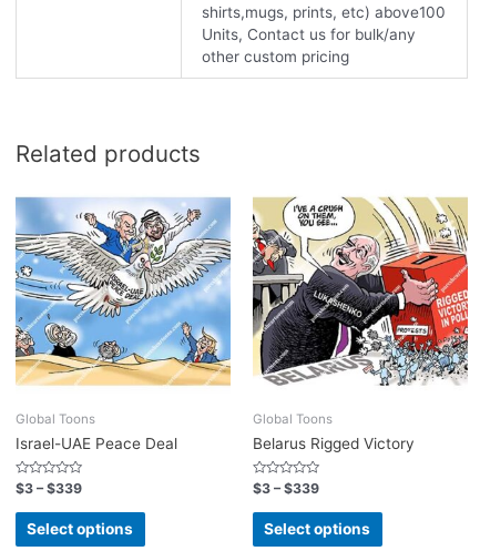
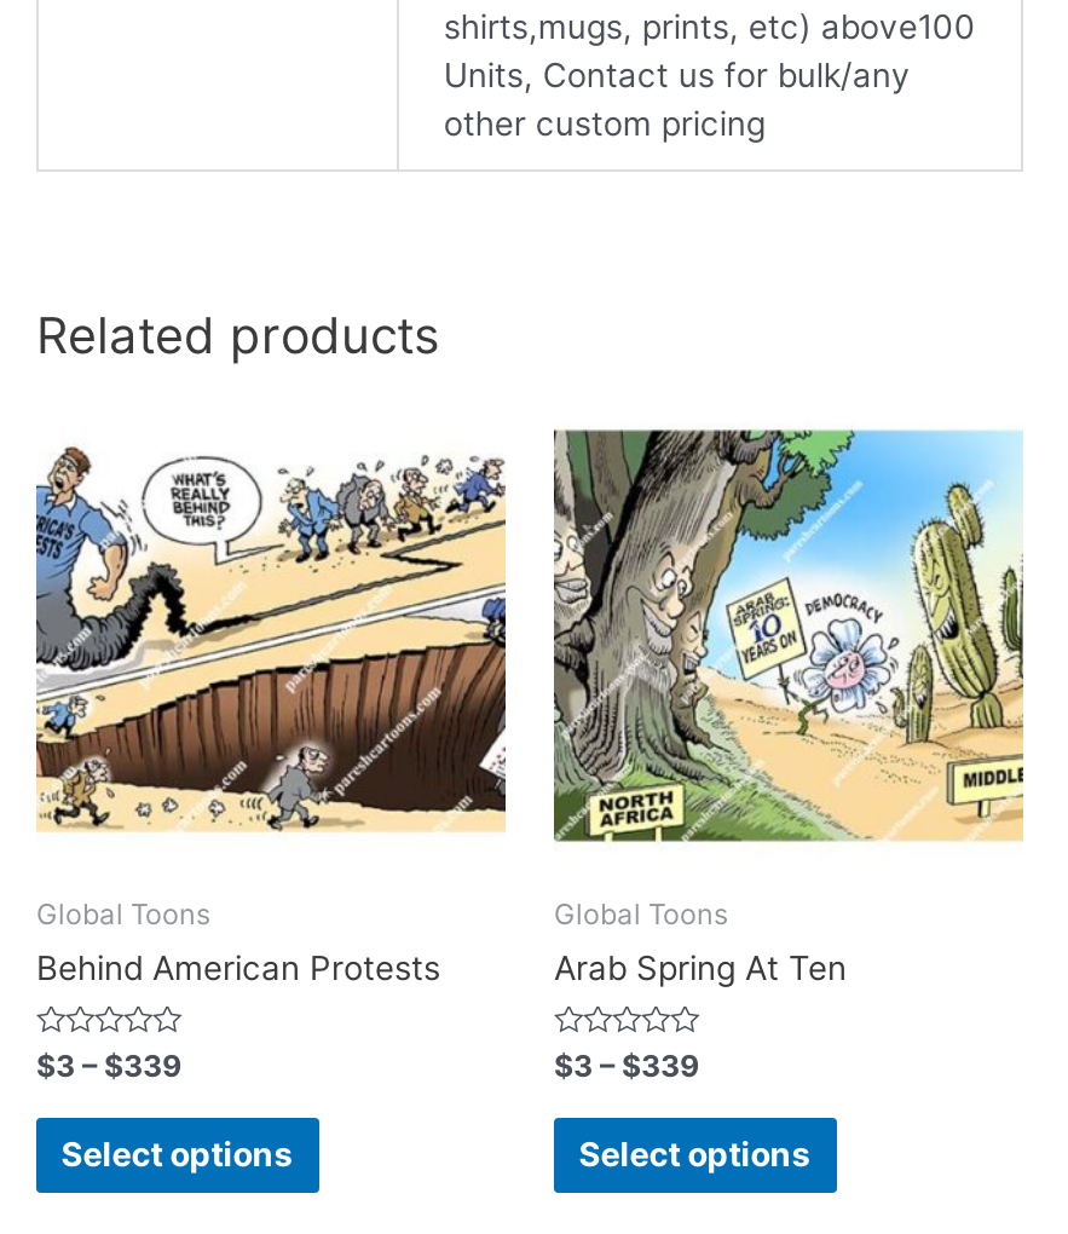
[14,196,232,387] [image] -> [34,431,508,842] [image]
[252,196,469,386] [image] -> [552,428,1026,844] [image]
[16,434,177,452] Israel-UAE Peace Deal -> [36,948,440,987] Behind American Protests
[253,434,415,452] Belarus Rigged Victory -> [554,948,847,987] Arab Spring At Ten

